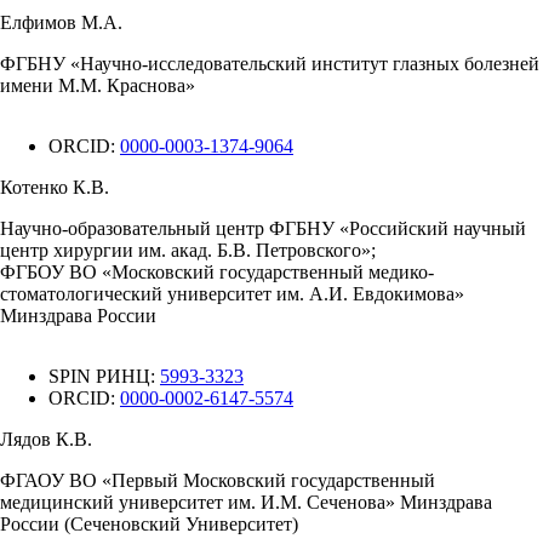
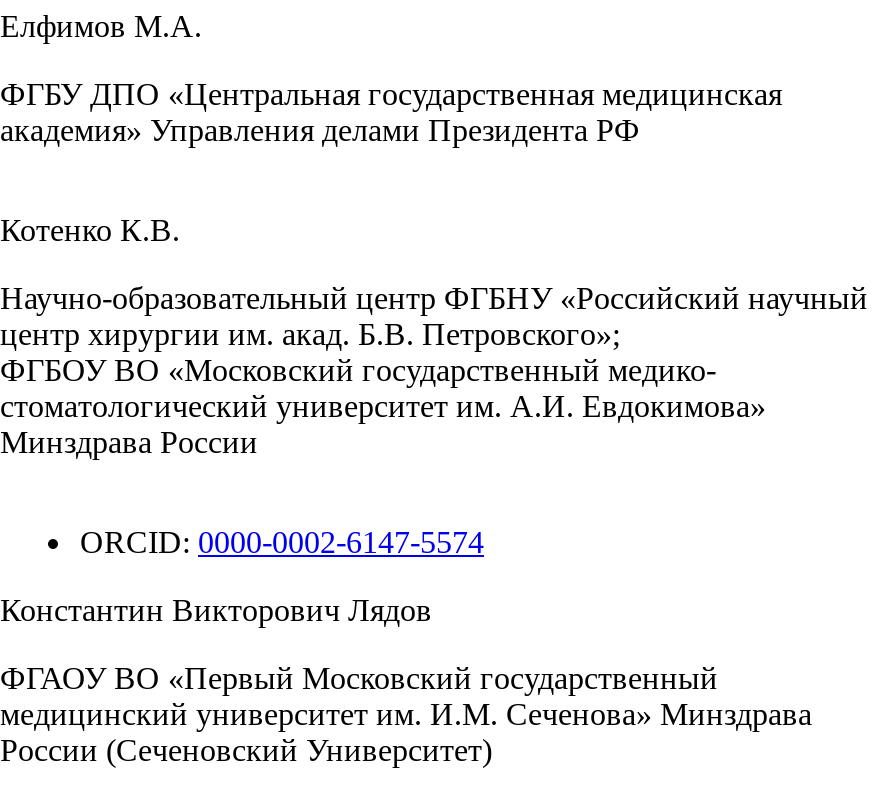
[0,53,539,156] ФГБНУ «Научно-исследовательский институт глазных болезней | имени М.М. Краснова» | ORCID: 0000-0003-1374-9064 -> [0,77,782,147] ФГБУ ДПО «Центральная государственная медицинская | академия» Управления делами Президента РФ
[48,366,244,386] SPIN РИНЦ: 5993-3323 -> none
[0,429,92,449] Лядов К.В. -> [0,593,432,627] Константин Викторович Лядов

